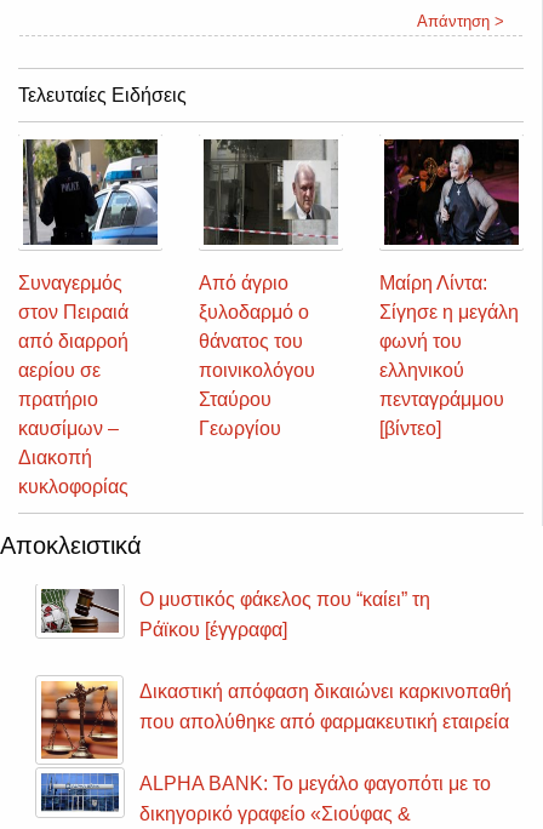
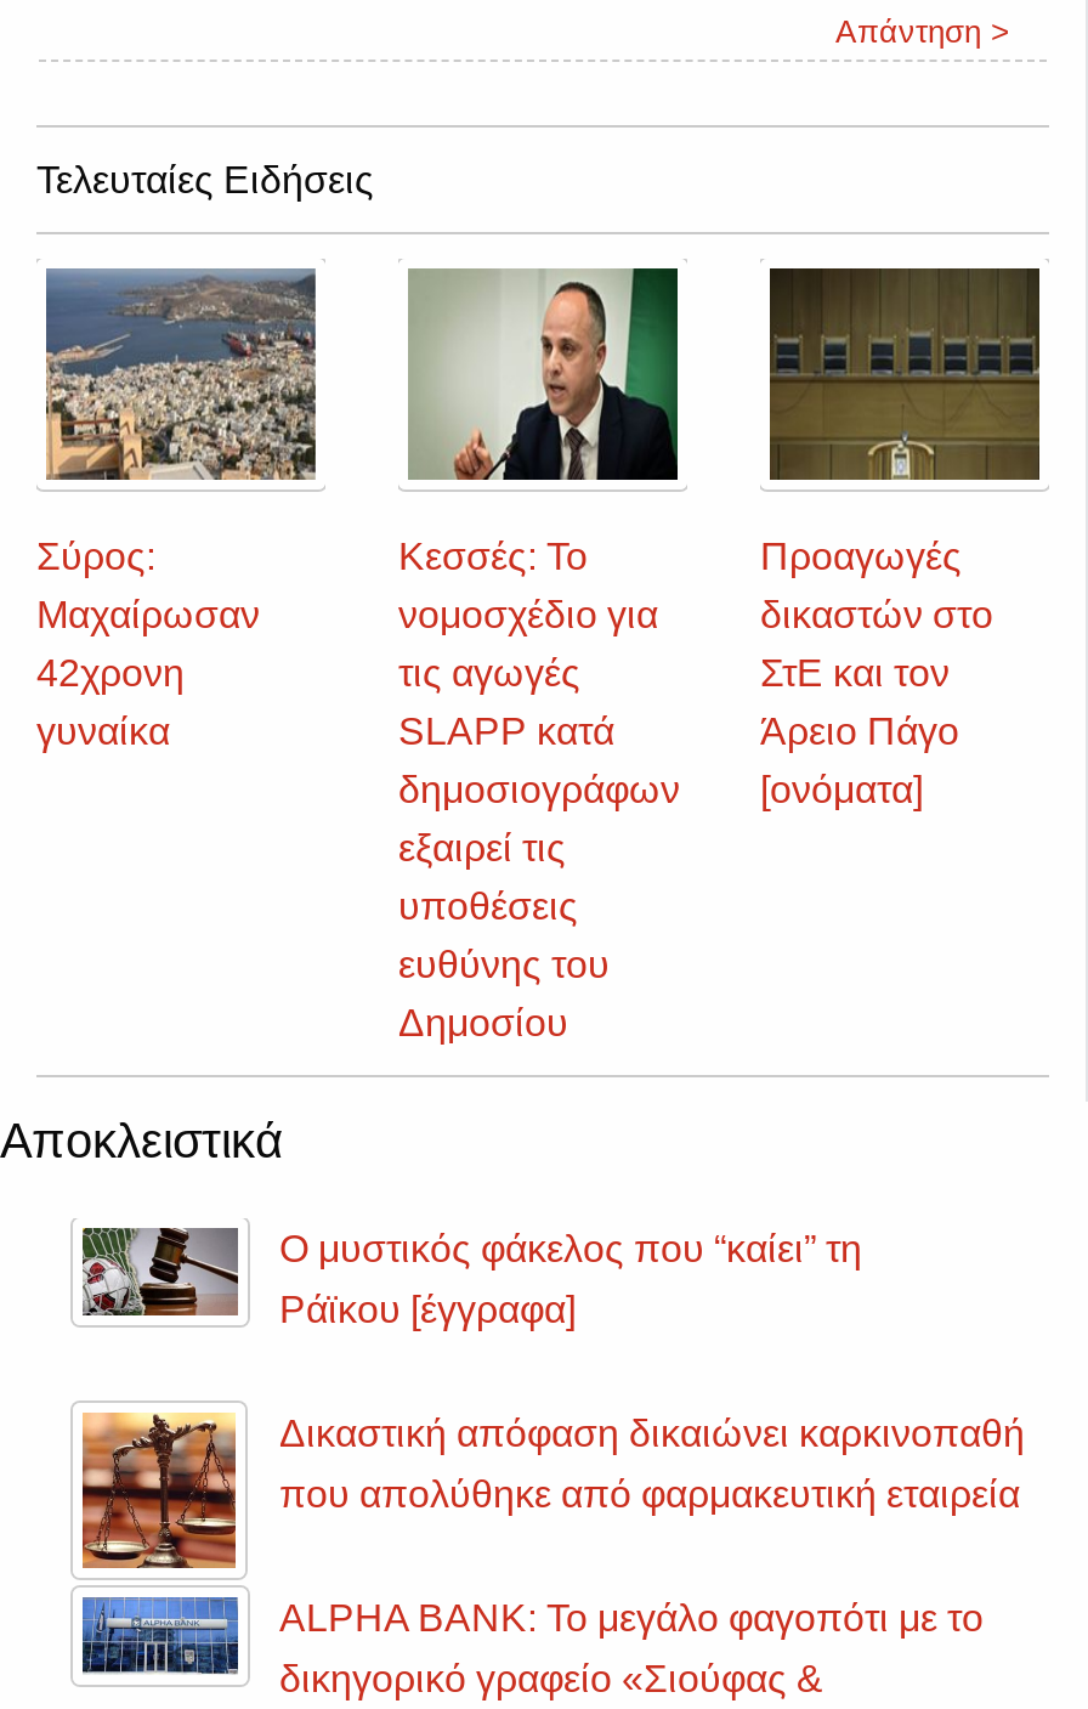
[18,138,159,497] [image] | Συναγερμός | στον Πειραιά | από διαρροή | αερίου σε | πρατήριο | καυσίμων – | Διακοπή | κυκλοφορίας -> [36,268,316,751] [image] | Σύρος: | Μαχαίρωσαν | 42χρονη | γυναίκα
[199,139,338,438] [image] | Από άγριο | ξυλοδαρμό ο | θάνατος του | ποινικολόγου | Σταύρου | Γεωργίου -> [398,266,680,1043] [image] | Κεσσές: Το | νομοσχέδιο για | τις αγωγές | SLAPP κατά | δημοσιογράφων | εξαιρεί τις | υποθέσεις | ευθύνης του | Δημοσίου
[379,139,519,438] [image] | Μαίρη Λίντα: | Σίγησε η μεγάλη | φωνή του | ελληνικού | πενταγράμμου | [βίντεο] -> [760,268,1039,810] [image] | Προαγωγές | δικαστών στο | ΣτΕ και τον | Άρειο Πάγο | [ονόματα]

